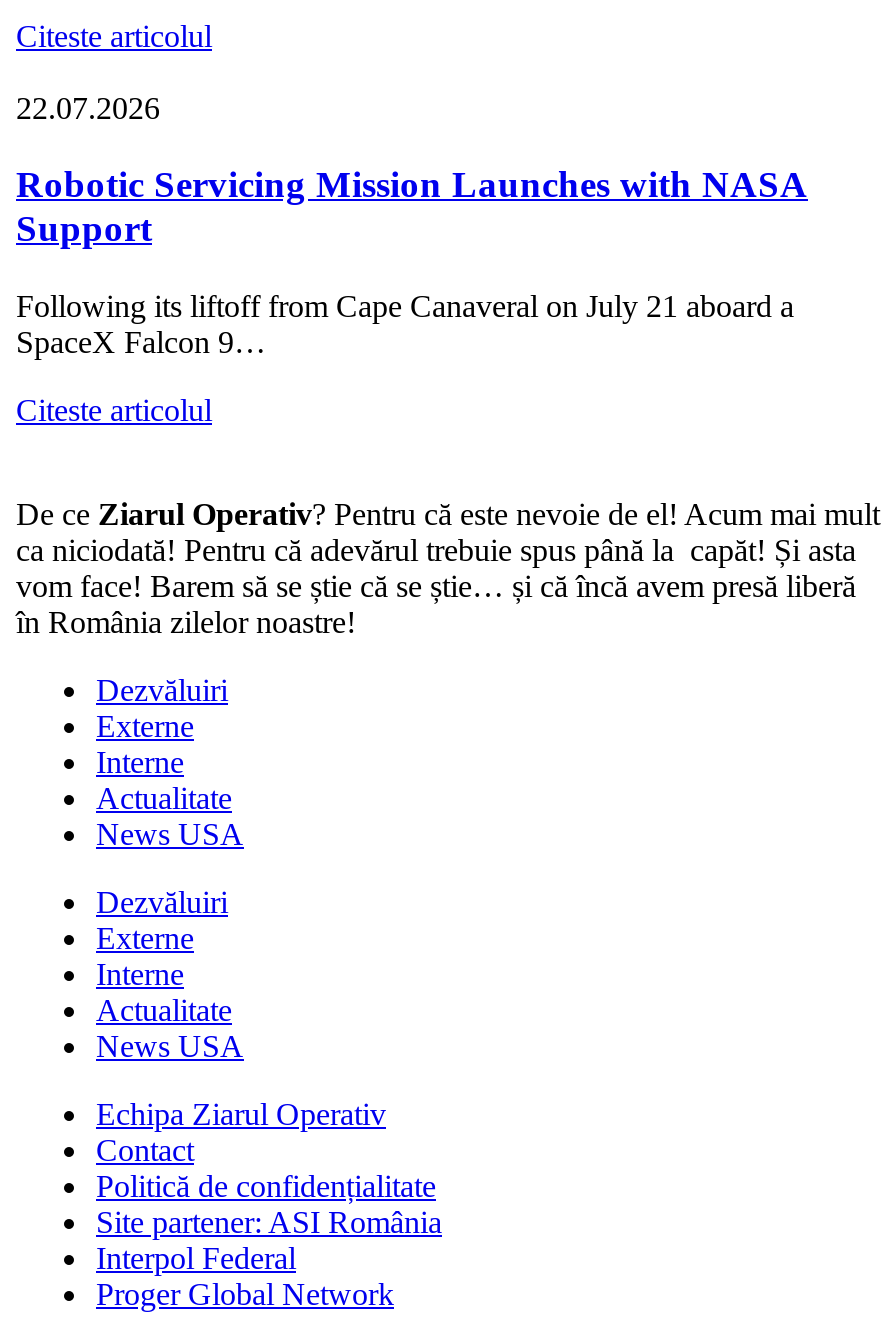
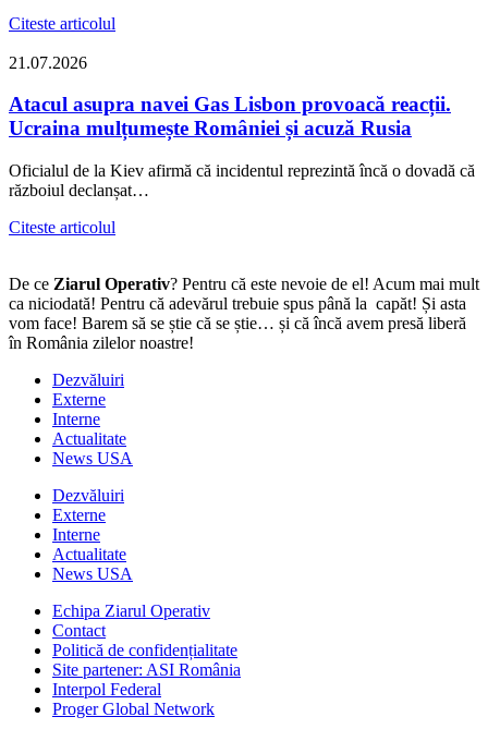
[16,90,160,124] 22.07.2026 -> [9,53,87,71] 21.07.2026
[16,163,808,249] Robotic Servicing Mission Launches with NASA | Support -> [9,93,451,140] Atacul asupra navei Gas Lisbon provoacă reacții. | Ucraina mulțumește României și acuză Rusia
[16,289,794,359] Following its liftoff from Cape Canaveral on July 21 aboard a | SpaceX Falcon 9… -> [9,161,475,199] Oficialul de la Kiev afirmă că incidentul reprezintă încă o dovadă că | războiul declanșat…

